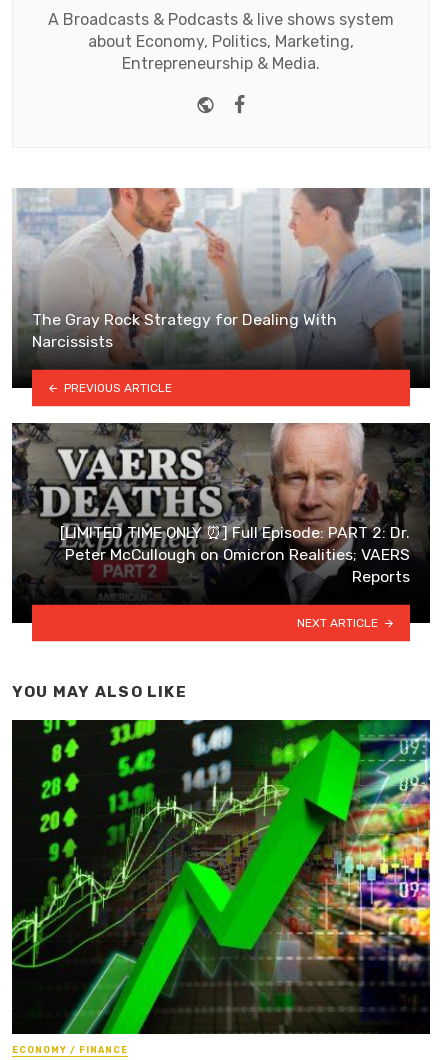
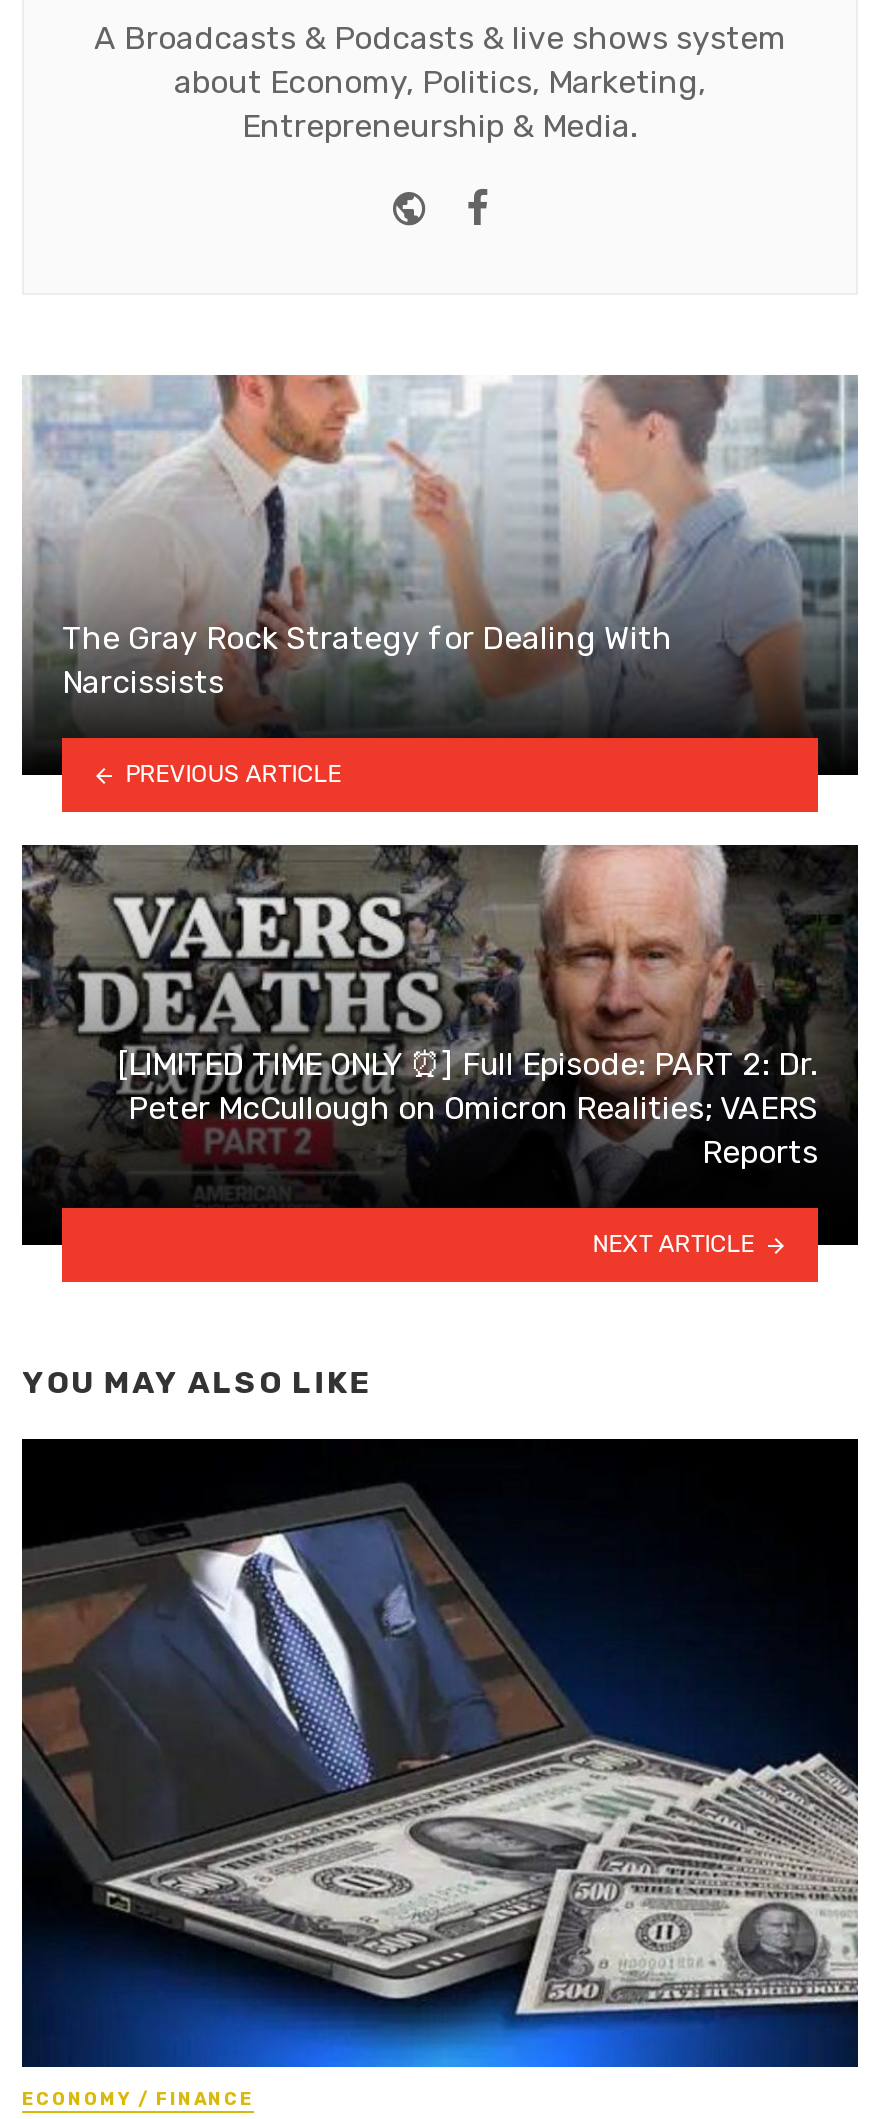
[11,719,431,1035] [image] -> [20,1437,860,2069] [image]

